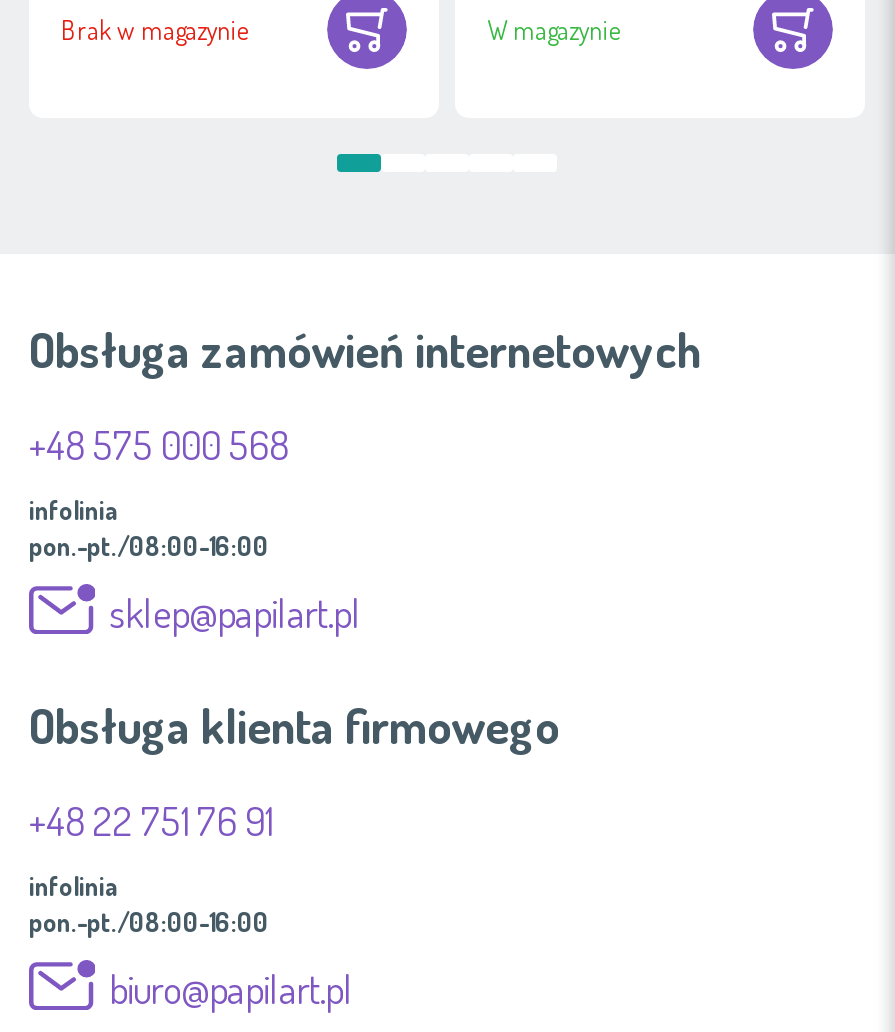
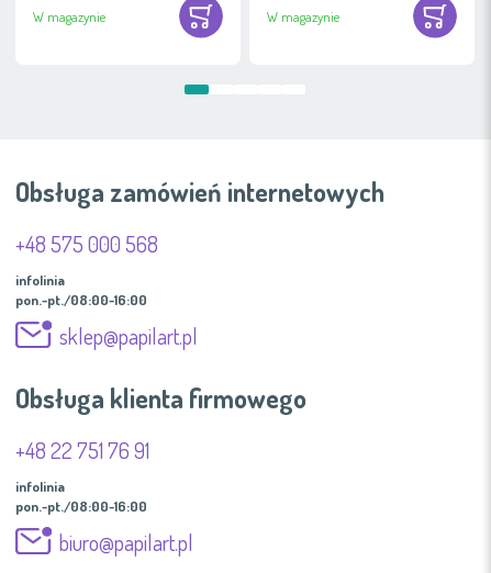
[61,13,247,45] Brak w magazynie -> [33,7,105,25] W magazynie

